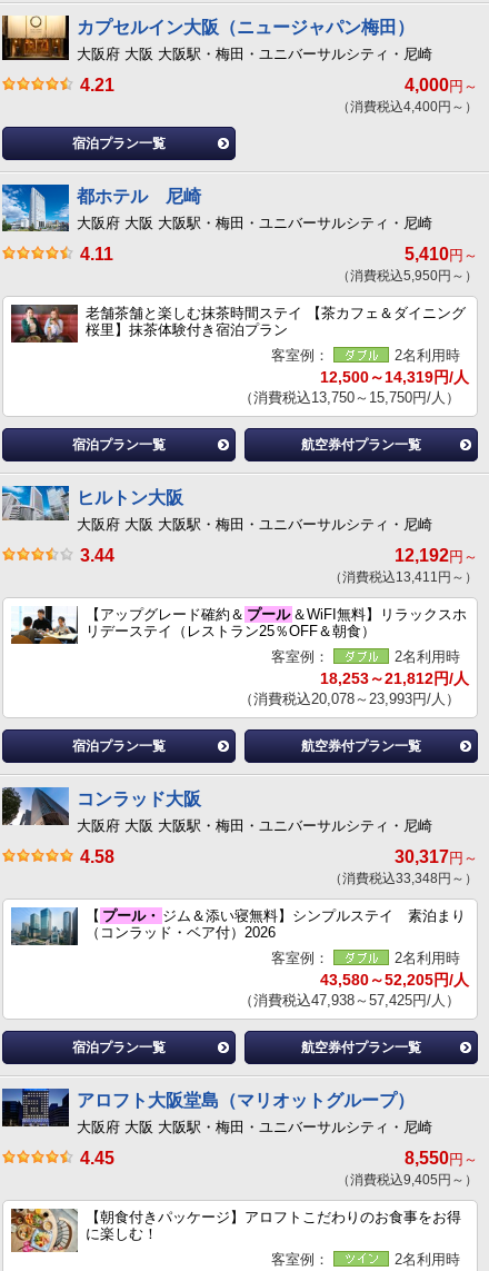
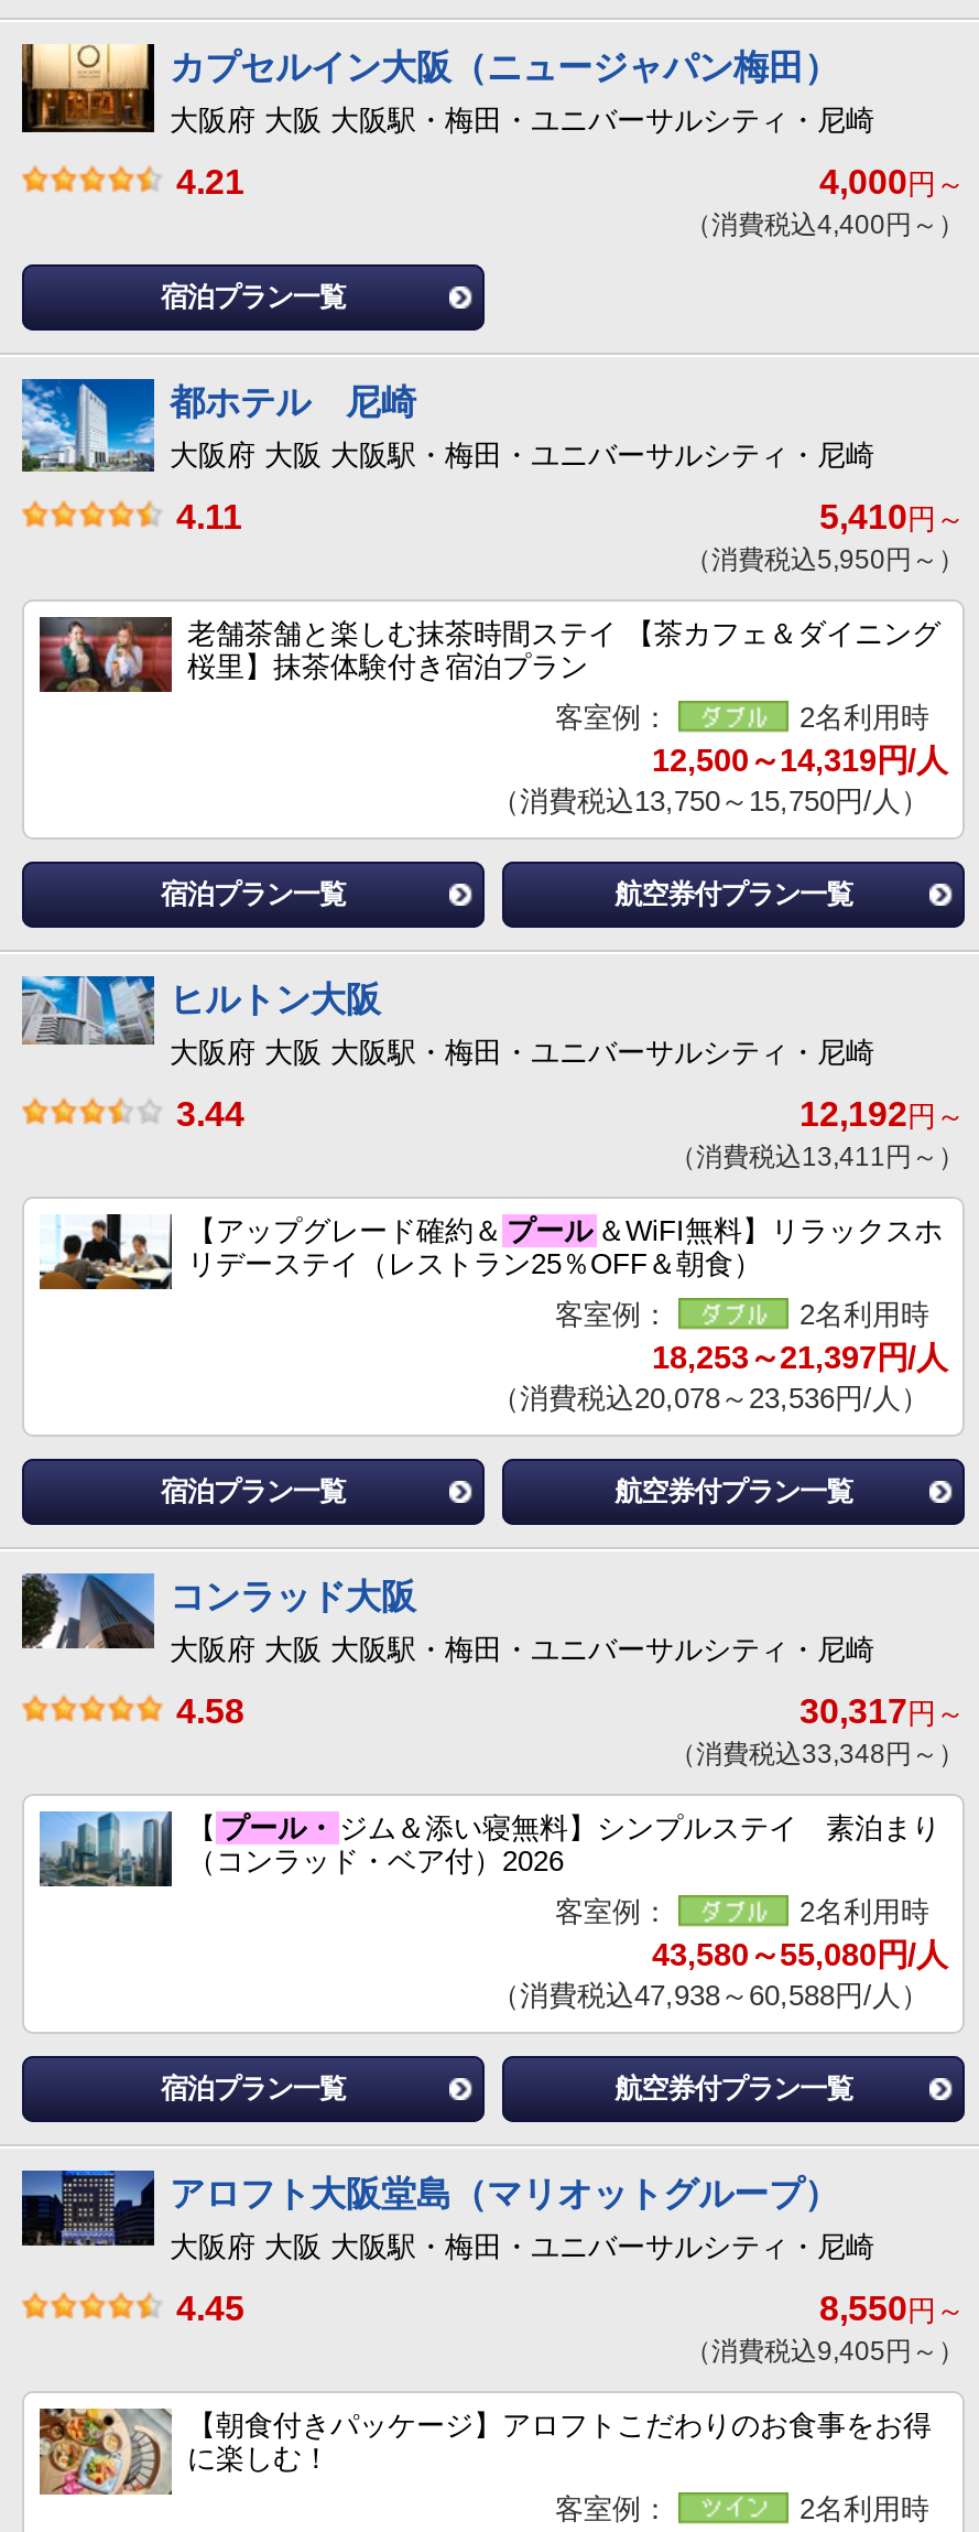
[320,669,469,687] 18,253～21,812円/人 -> [652,1340,947,1375] 18,253～21,397円/人
[239,691,460,707] （消費税込20,078～23,993円/人） -> [491,1382,929,1415] （消費税込20,078～23,536円/人）
[320,971,469,989] 43,580～52,205円/人 -> [652,1937,947,1972] 43,580～55,080円/人
[239,992,460,1009] （消費税込47,938～57,425円/人） -> [491,1979,929,2012] （消費税込47,938～60,588円/人）

